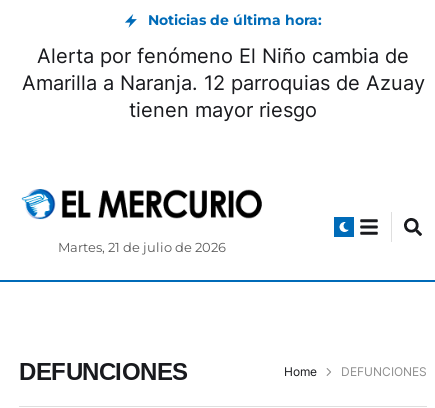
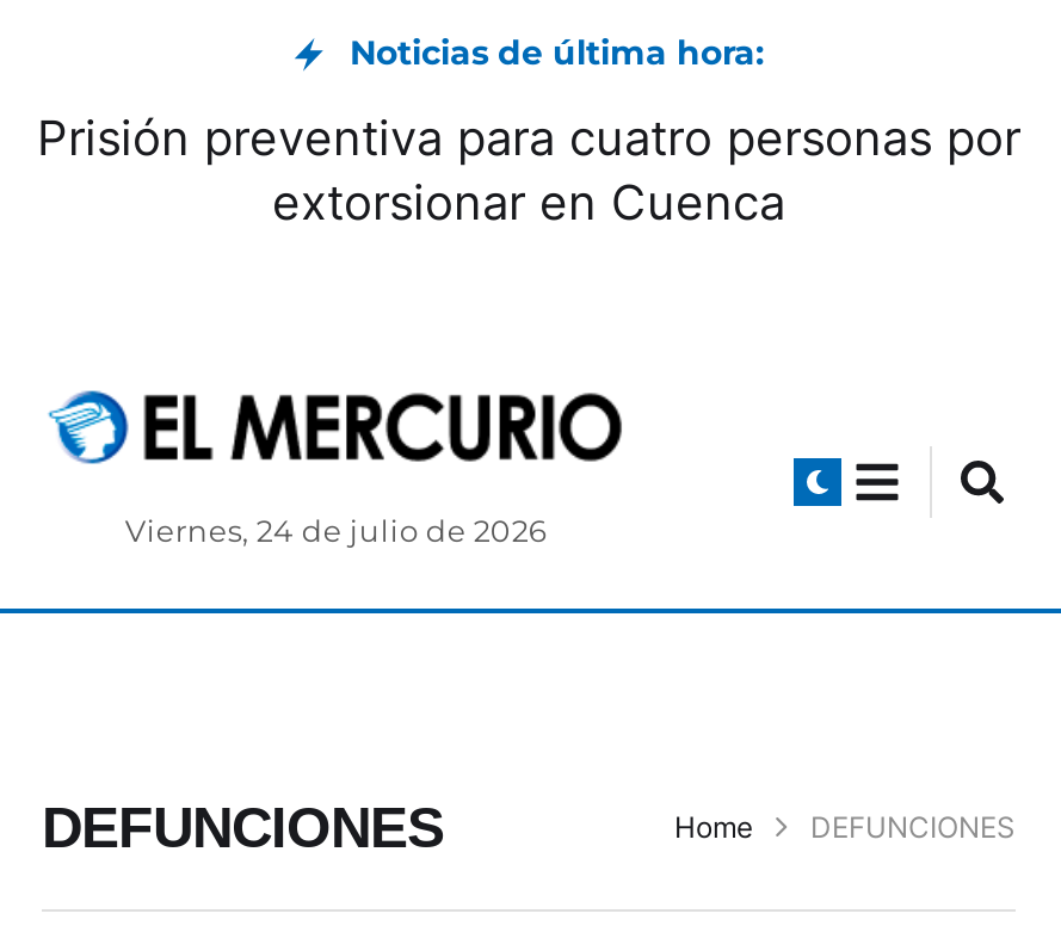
[21,44,424,122] Alerta por fenómeno El Niño cambia de | Amarilla a Naranja. 12 parroquias de Azuay | tienen mayor riesgo -> [37,110,1020,231] Prisión preventiva para cuatro personas por | extorsionar en Cuenca
[58,240,226,255] Martes, 21 de julio de 2026 -> [125,514,548,550] Viernes, 24 de julio de 2026

